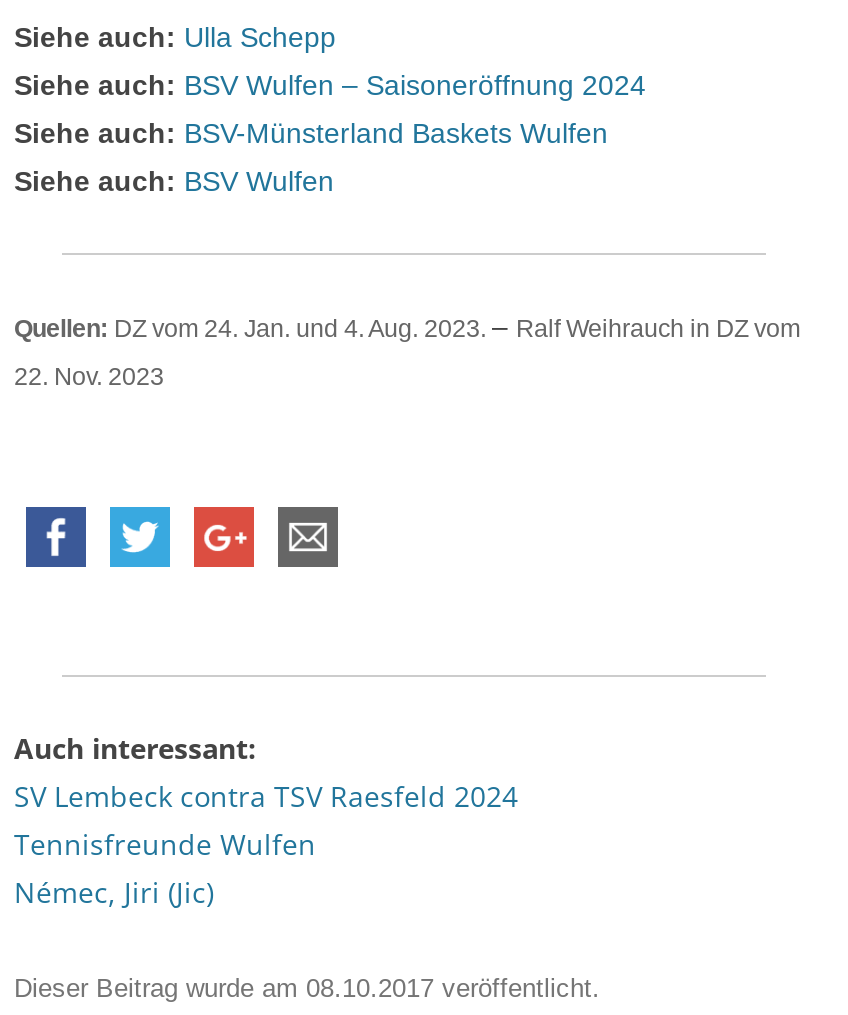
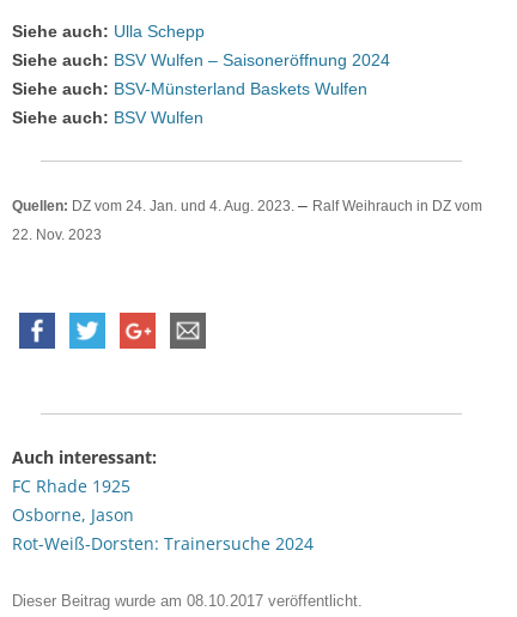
[14,777,518,911] SV Lembeck contra TSV Raesfeld 2024 | Tennisfreunde Wulfen | Némec, Jiri (Jic) -> [12,475,314,555] FC Rhade 1925 | Osborne, Jason | Rot-Weiß-Dorsten: Trainersuche 2024

